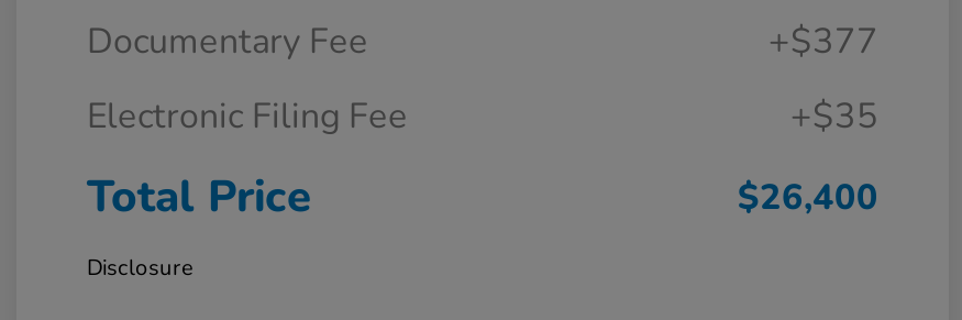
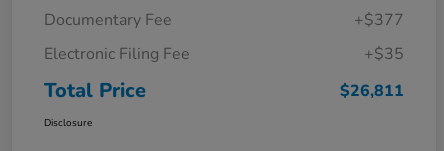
[738,175,878,223] $26,400 -> [340,80,404,102] $26,811

